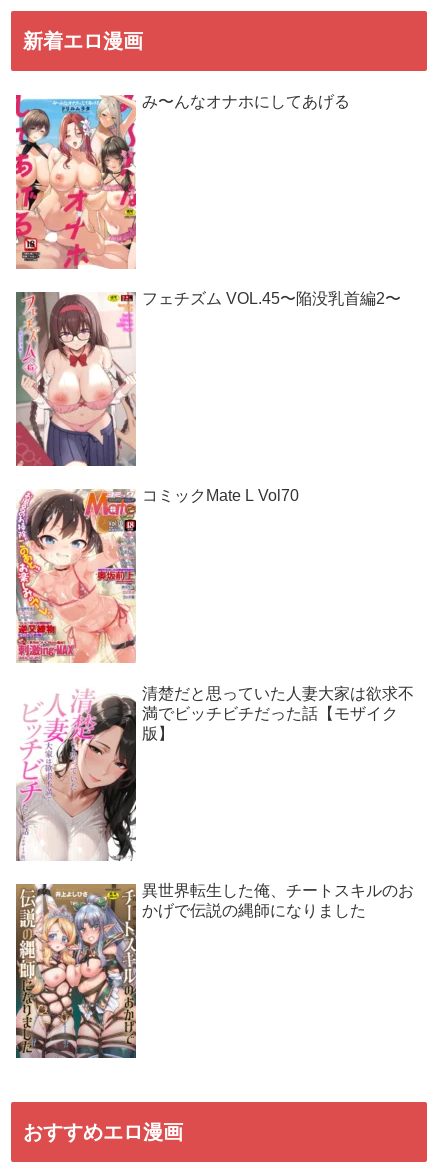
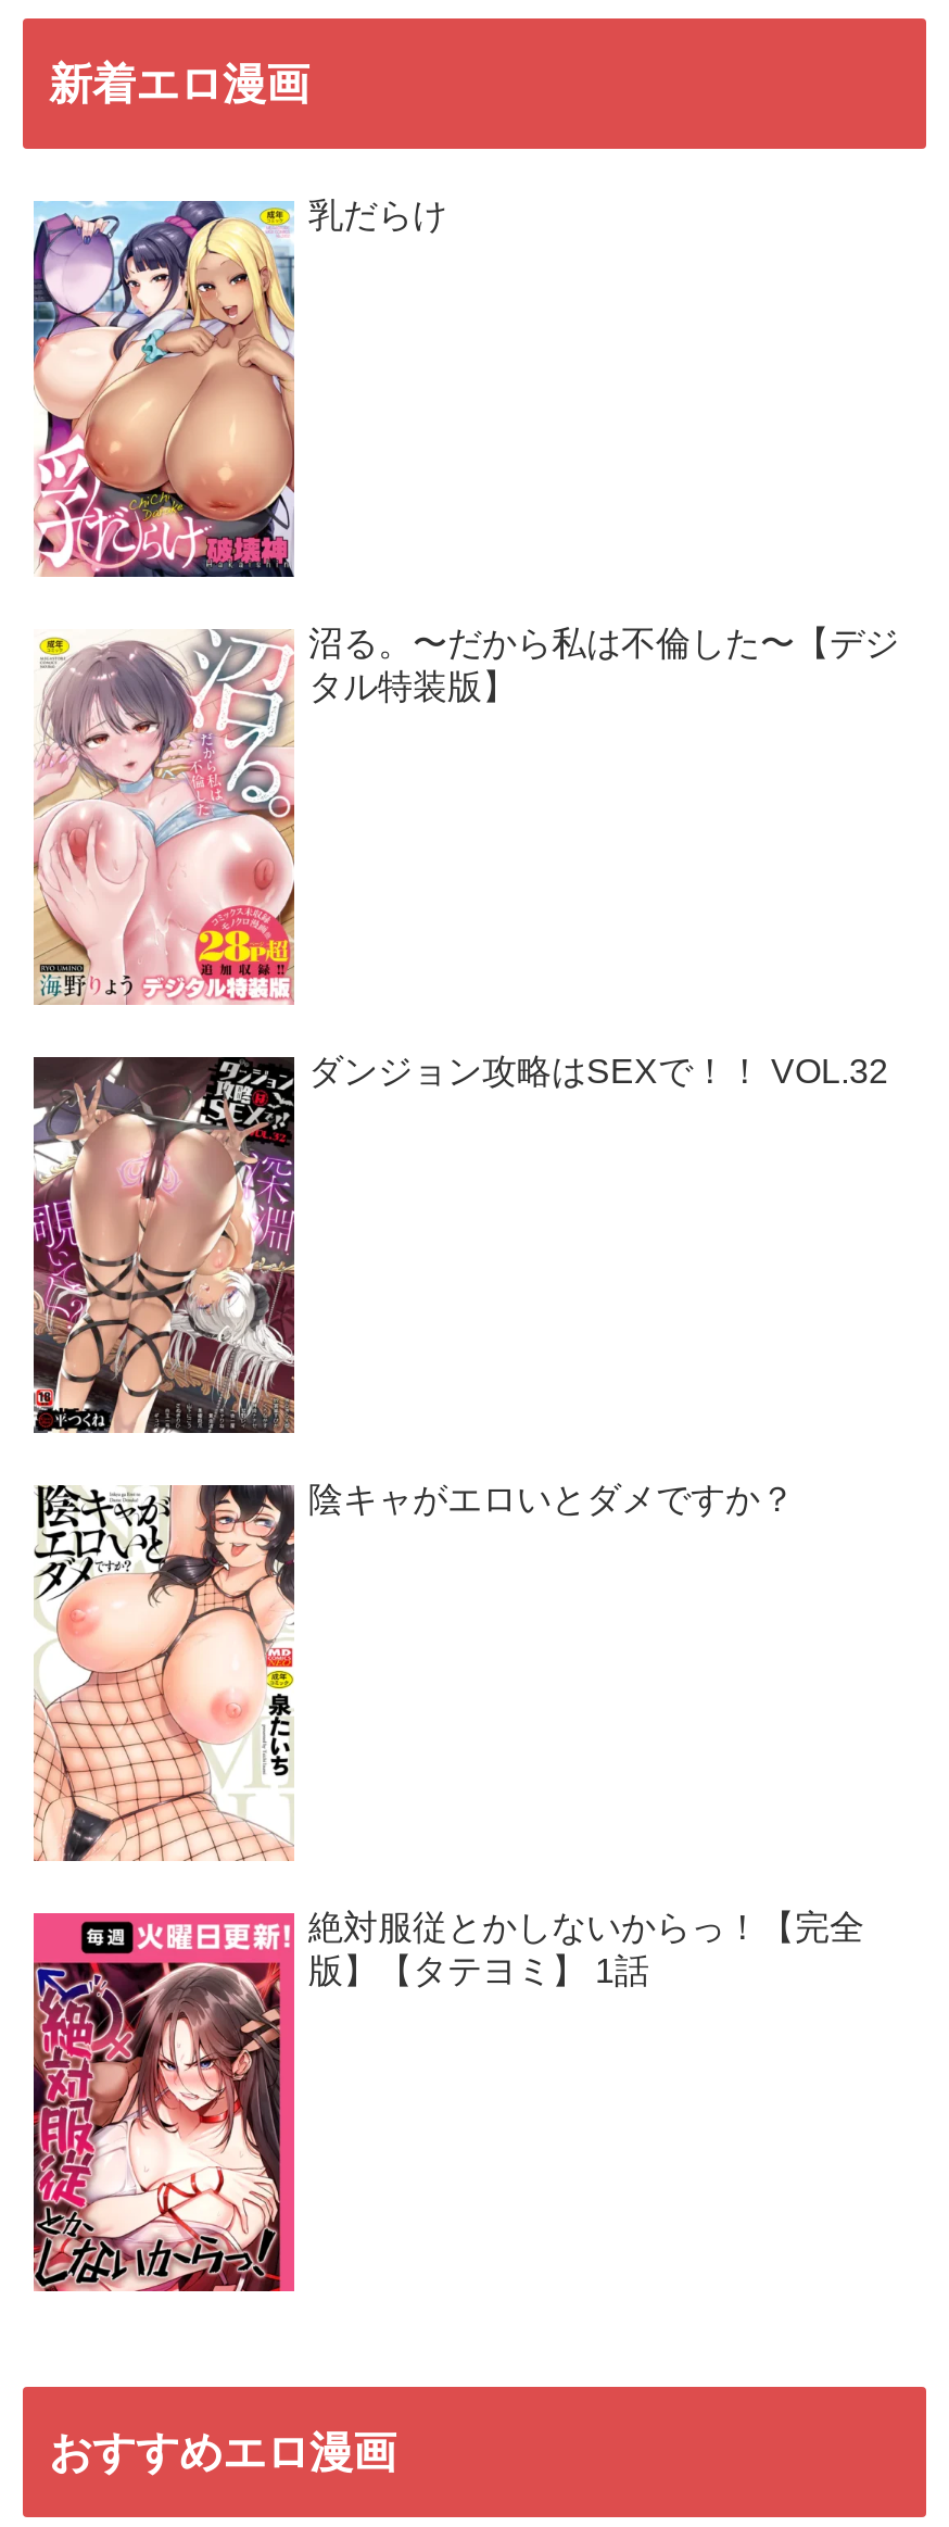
[15,93,350,270] [image] | み〜んなオナホにしてあげる -> [31,196,447,579] [image] | 乳だらけ
[15,290,401,467] [image] | フェチズム VOL.45〜陥没乳首編2〜 -> [31,624,899,1007] [image] | 沼る。〜だから私は不倫した〜【デジ | タル特装版】
[15,487,299,664] [image] | コミックMate L Vol70 -> [31,1052,888,1437] [image] | ダンジョン攻略はSEXで！！ VOL.32
[15,685,414,861] [image] | 清楚だと思っていた人妻大家は欲求不 | 満でビッチビチだった話【モザイク | 版】 -> [31,1480,795,1863] [image] | 陰キャがエロいとダメですか？
[15,882,414,1059] [image] | 異世界転生した俺、チートスキルのお | かげで伝説の縄師になりました -> [31,1908,864,2296] [image] | 絶対服従とかしないからっ！【完全 | 版】【タテヨミ】 1話

